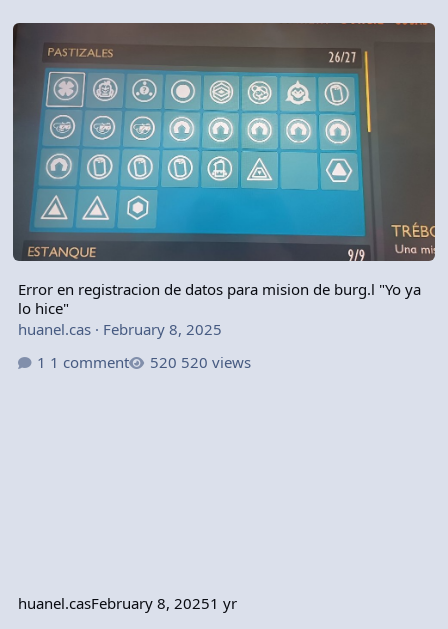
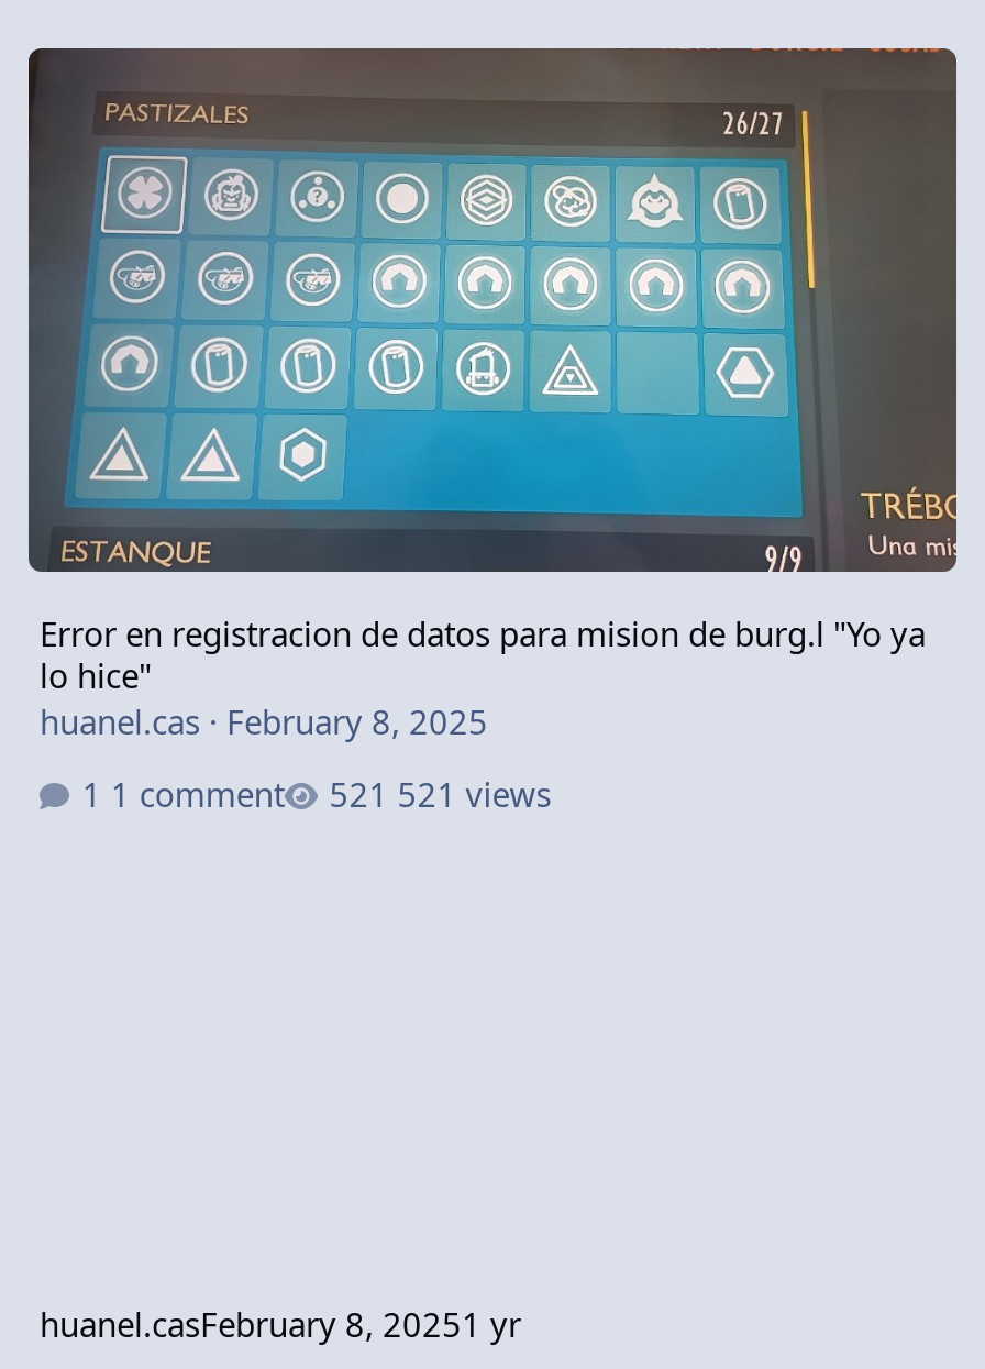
[181,352,251,372] 520 views -> [398,771,551,815] 521 views

